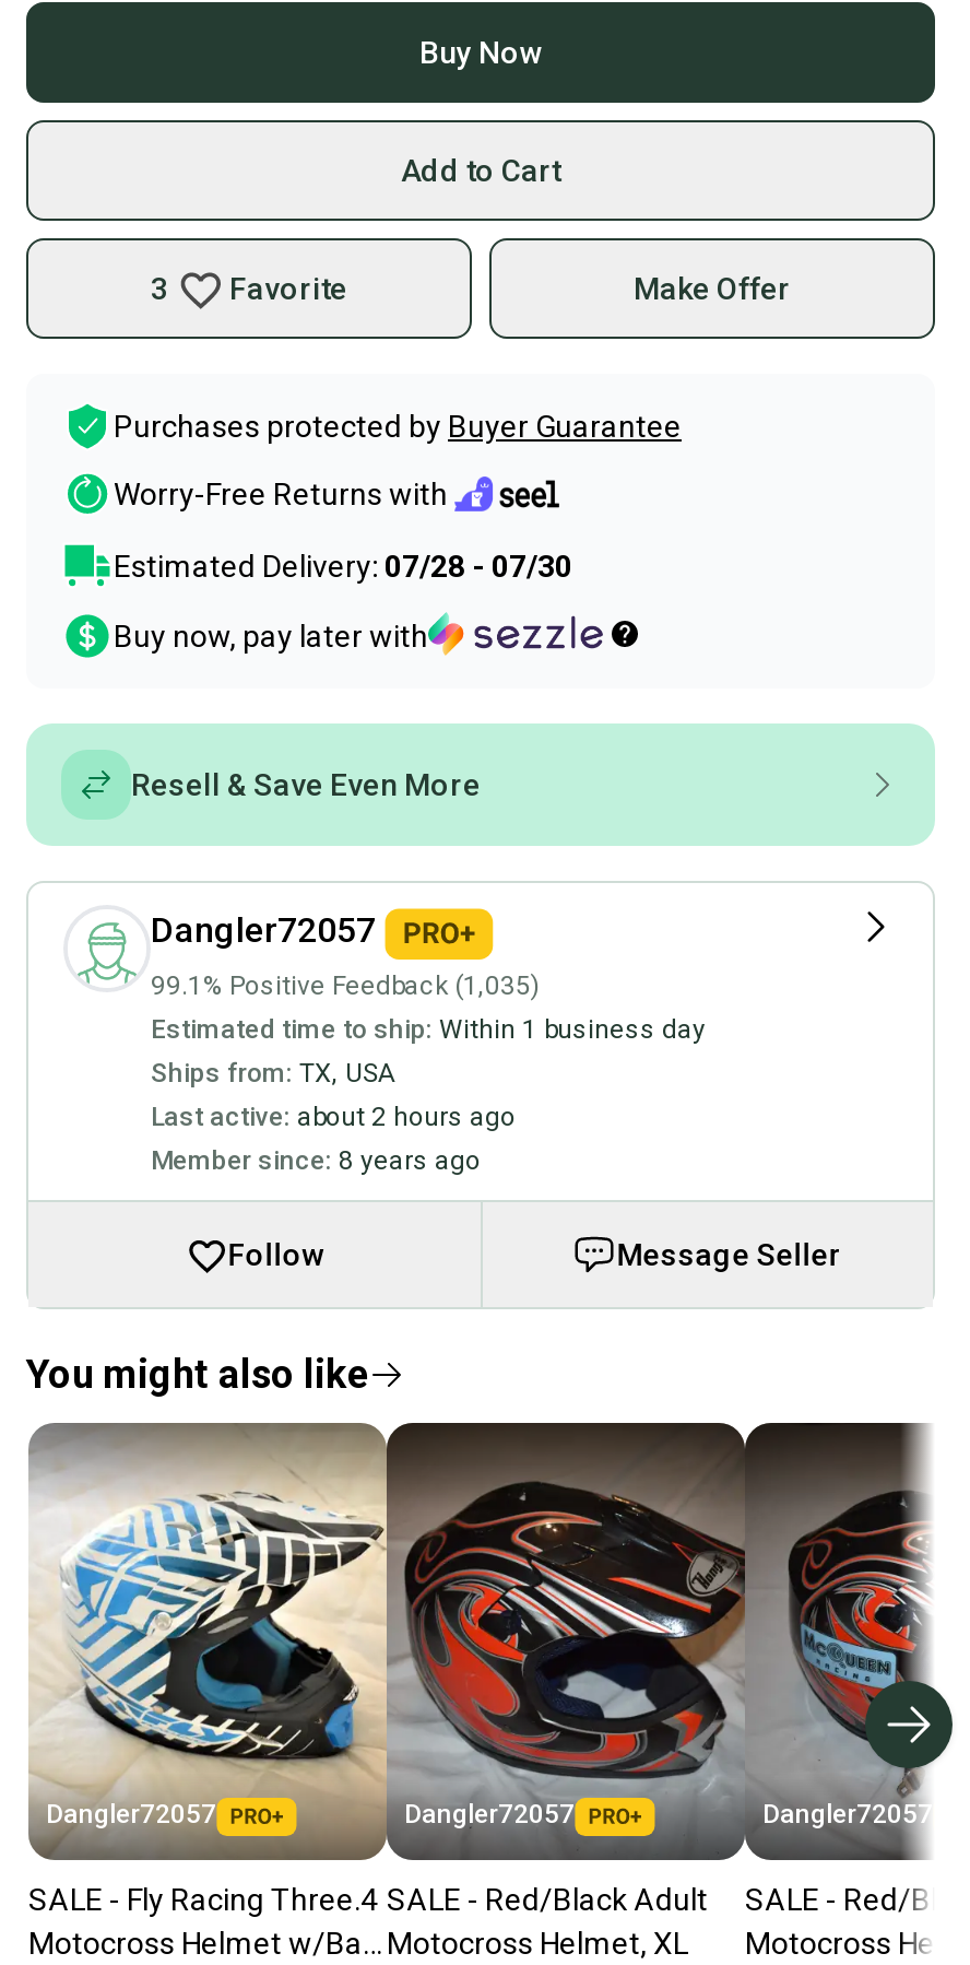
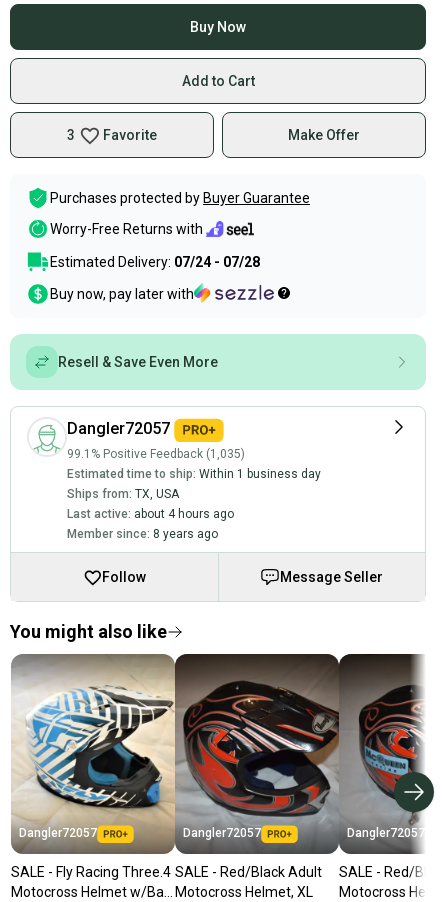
[114,549,572,584] Estimated Delivery: 07/28 - 07/30 -> [50,254,260,270] Estimated Delivery: 07/24 - 07/28
[151,1101,516,1132] Last active: about 2 hours ago -> [67,507,234,521] Last active: about 4 hours ago

